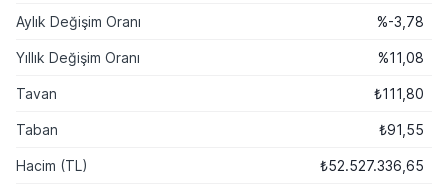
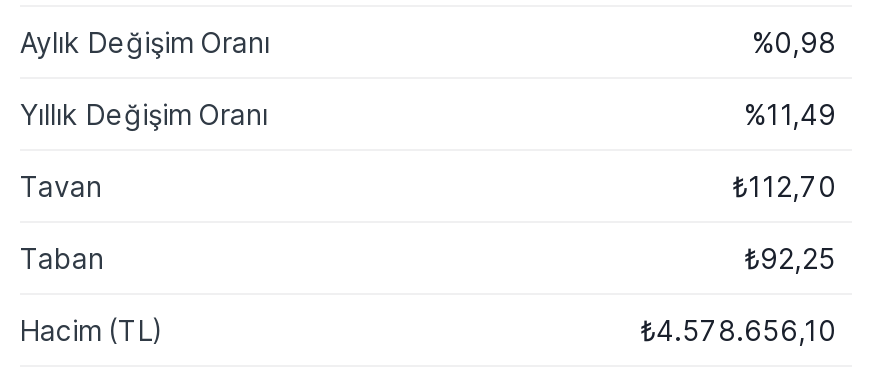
[377,13,424,30] %-3,78 -> [752,25,836,59] %0,98
[378,49,424,66] %11,08 -> [744,97,836,131] %11,49
[374,85,424,102] ₺111,80 -> [732,169,836,203] ₺112,70
[379,121,424,138] ₺91,55 -> [744,241,836,275] ₺92,25
[320,157,424,174] ₺52.527.336,65 -> [640,313,836,347] ₺4.578.656,10

